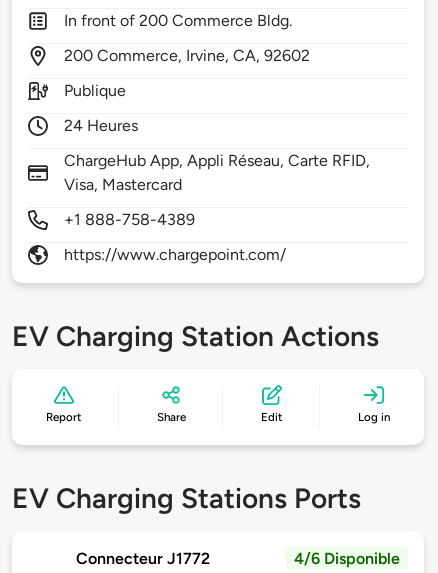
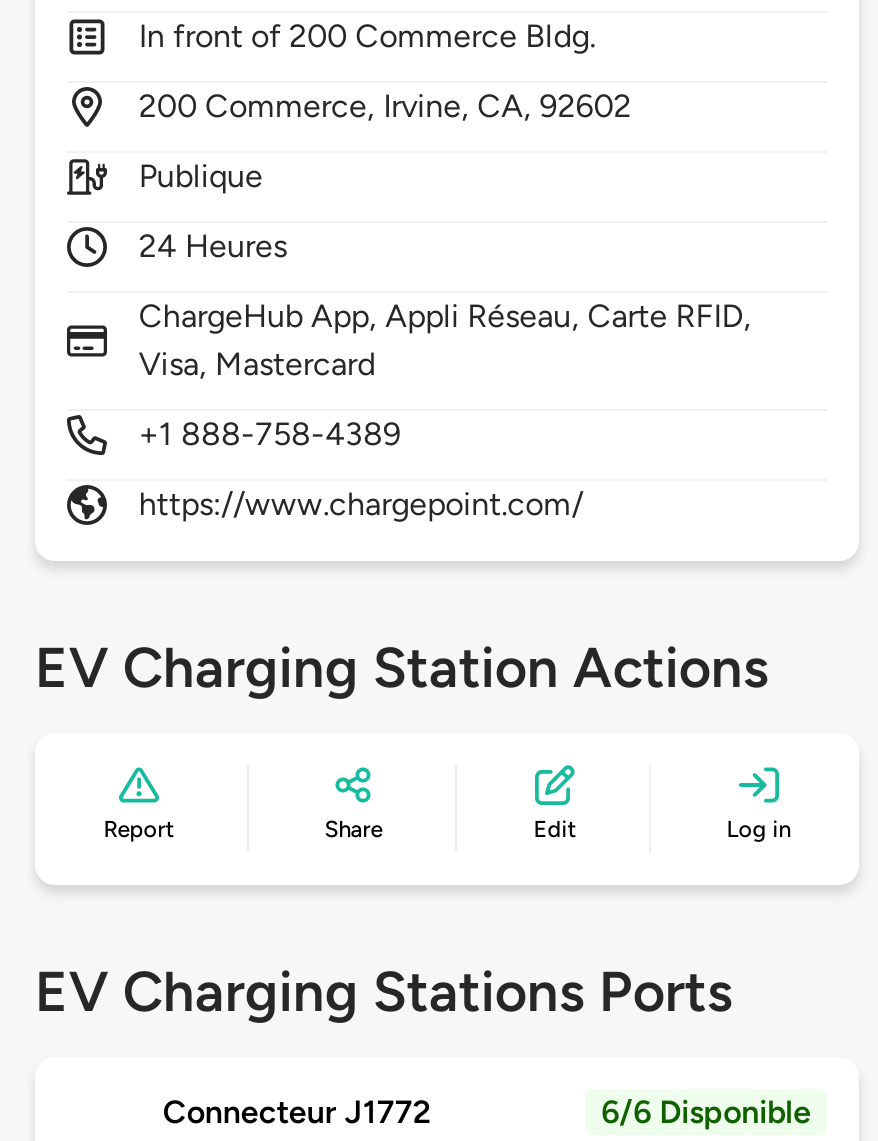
[294,549,400,568] 4/6 Disponible -> [601,1093,811,1131] 6/6 Disponible

